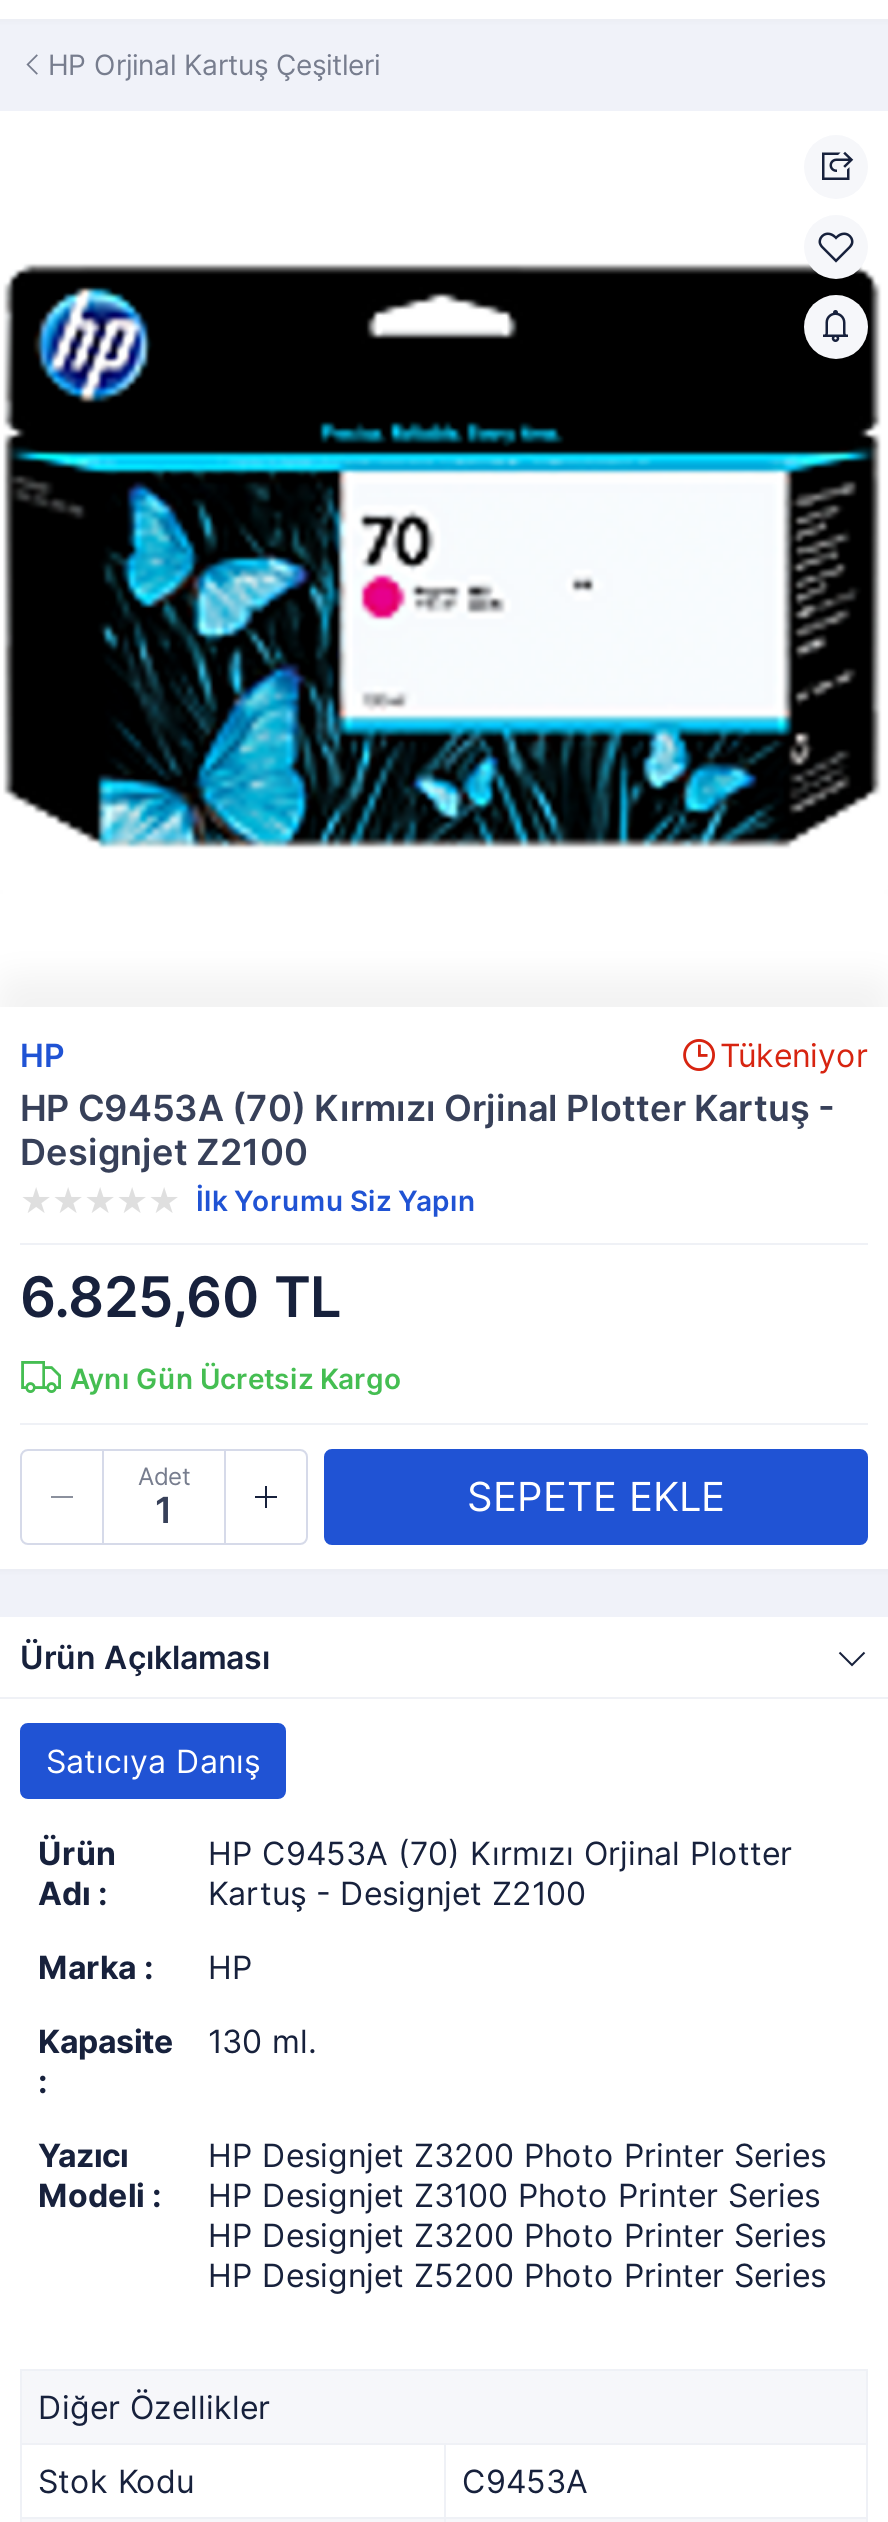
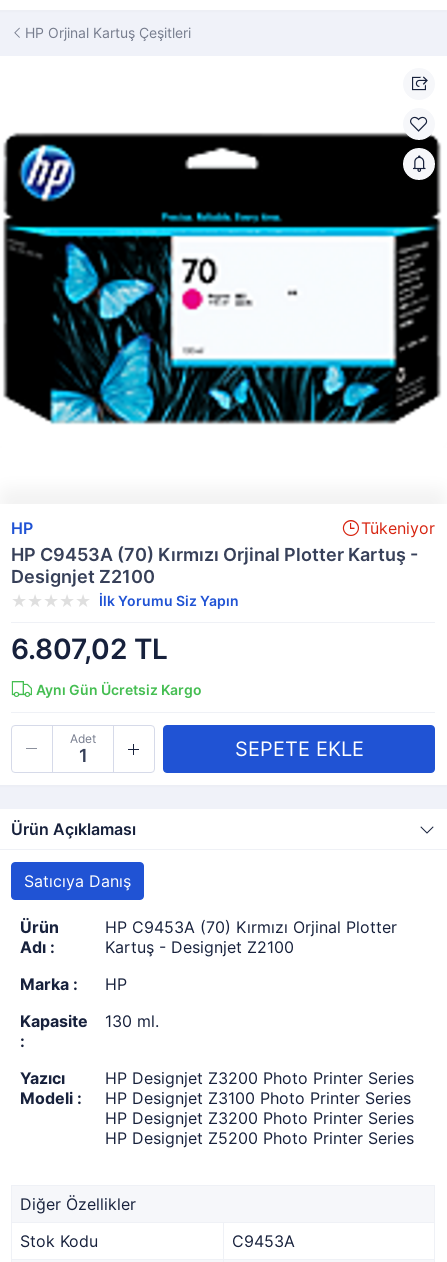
[20,1263,342,1331] 6.825,60 TL -> [11,632,168,666] 6.807,02 TL

